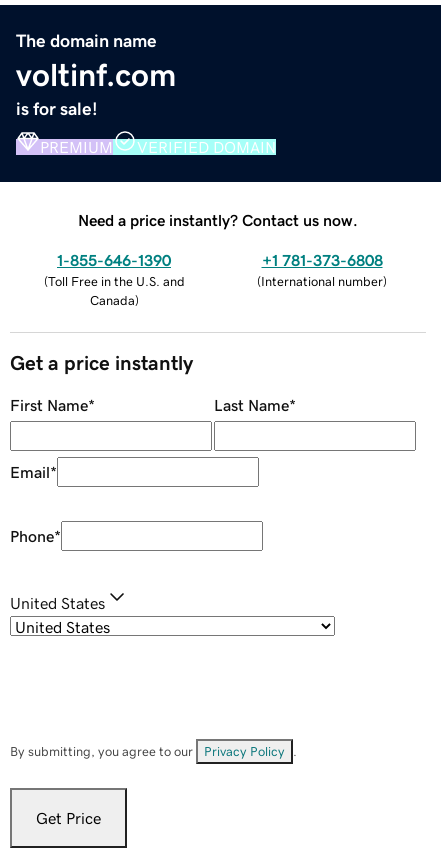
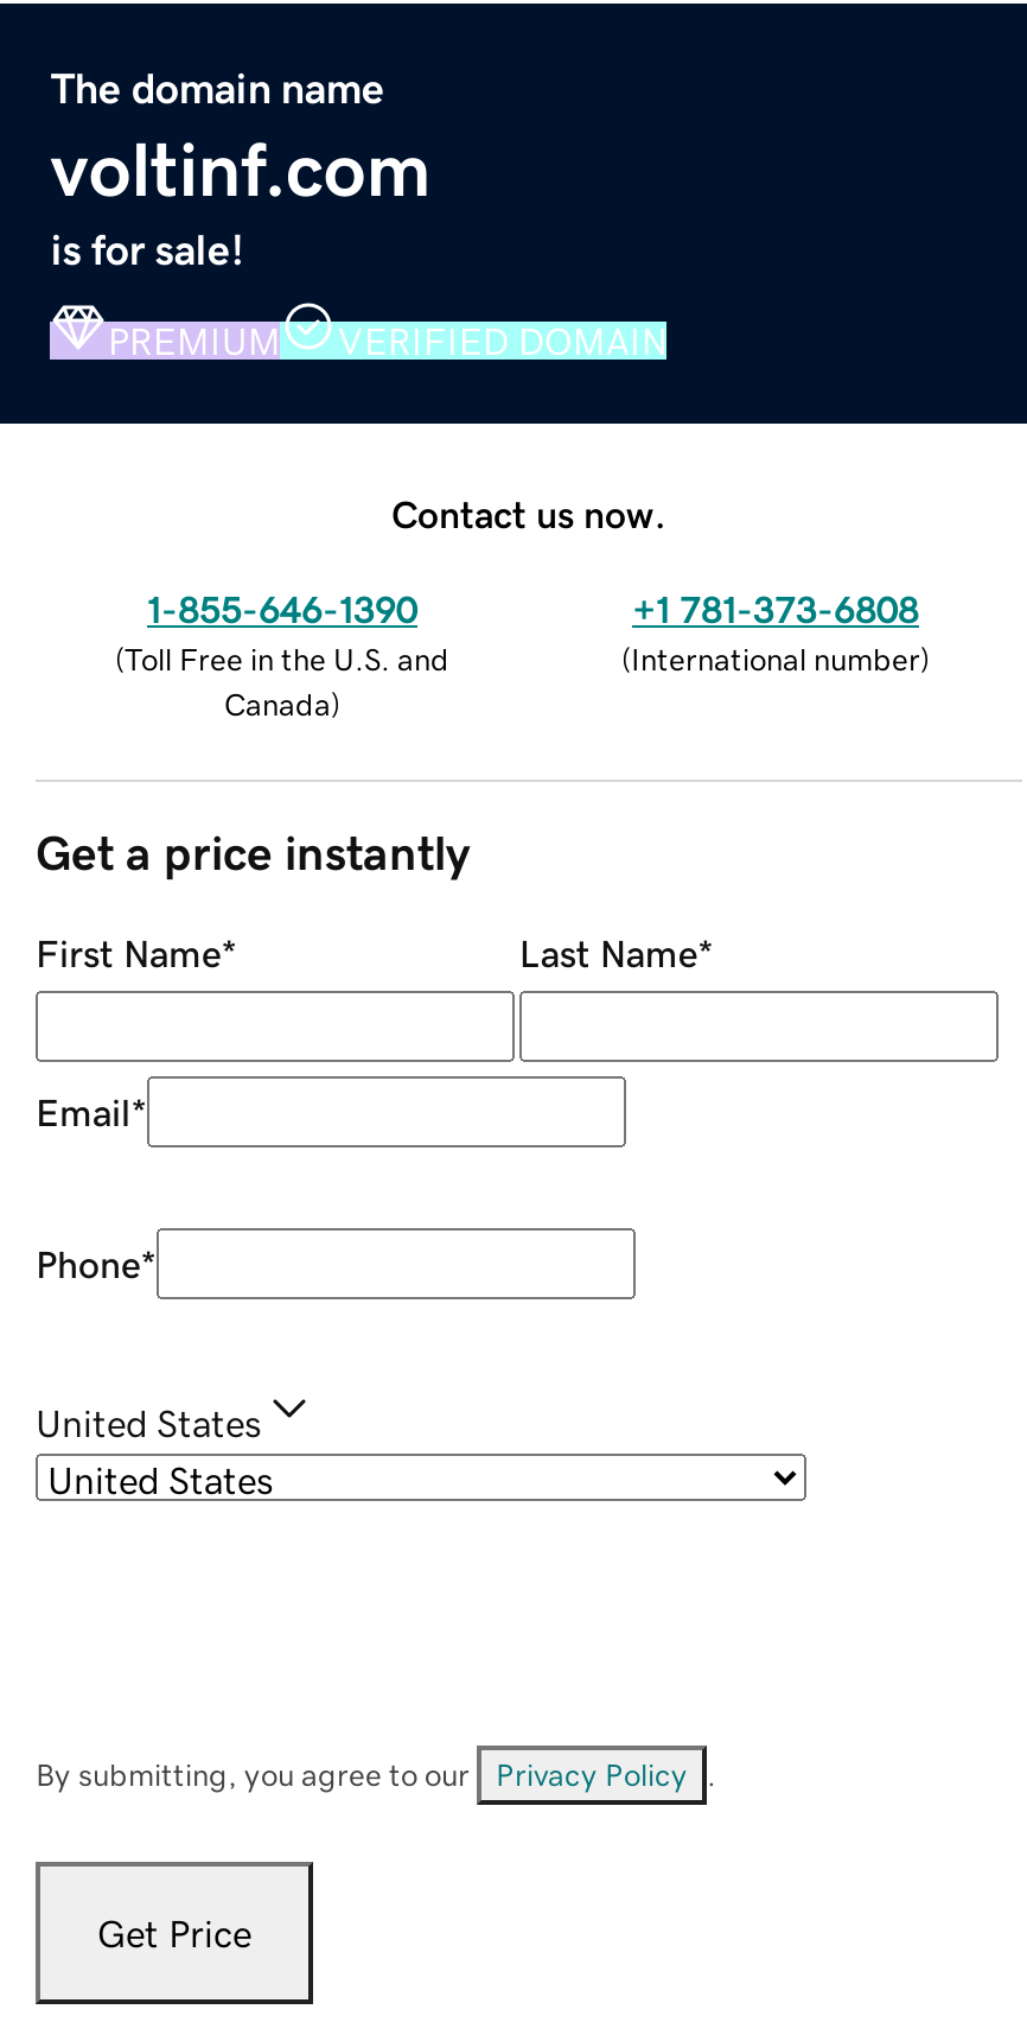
[78,212,358,228] Need a price instantly? Contact us now. -> [391,494,666,532] Contact us now.

